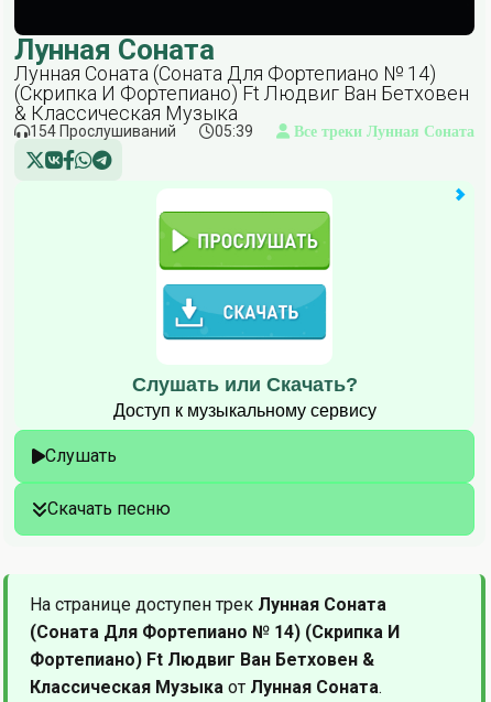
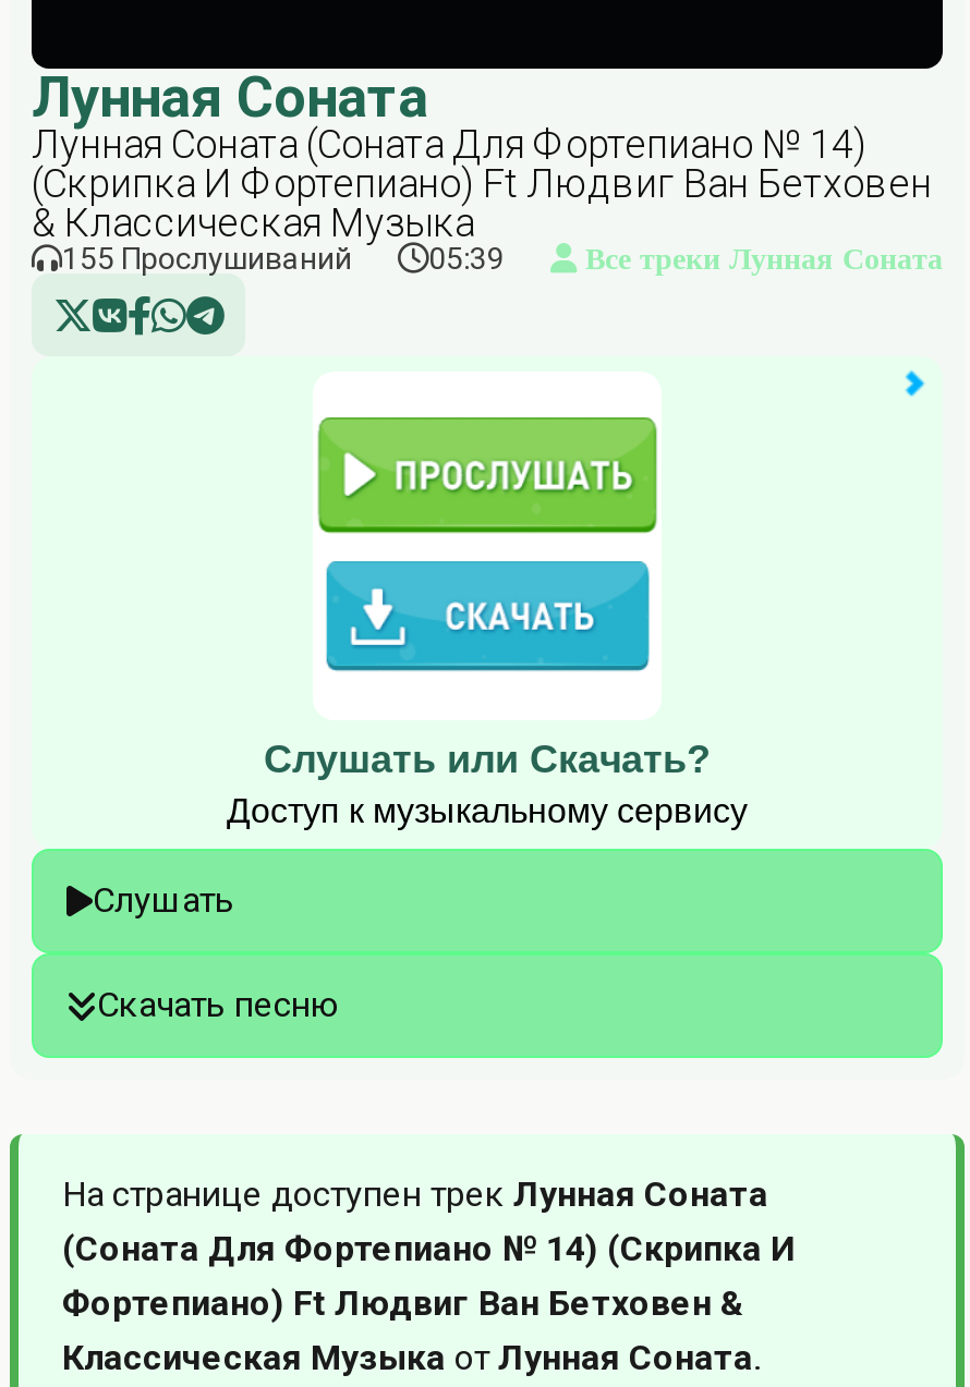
[30,122,176,140] 154 Прослушиваний -> [62,241,352,276] 155 Прослушиваний

